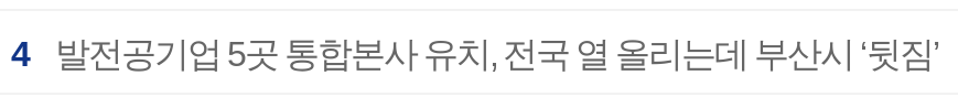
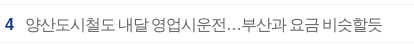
[55,35,939,73] 발전공기업 5곳 통합본사 유치, 전국 열 올리는데 부산시 ‘뒷짐’ -> [25,16,382,33] 양산도시철도 내달 영업시운전…부산과 요금 비슷할듯

